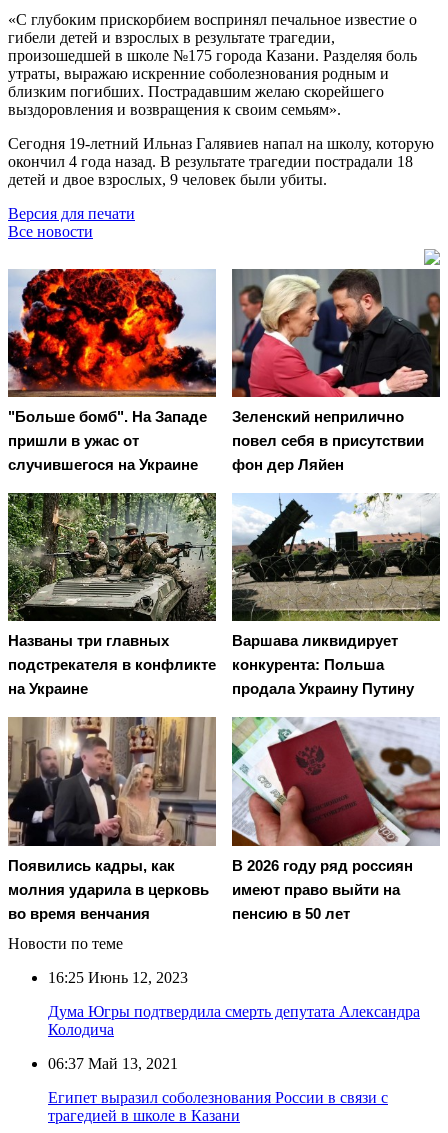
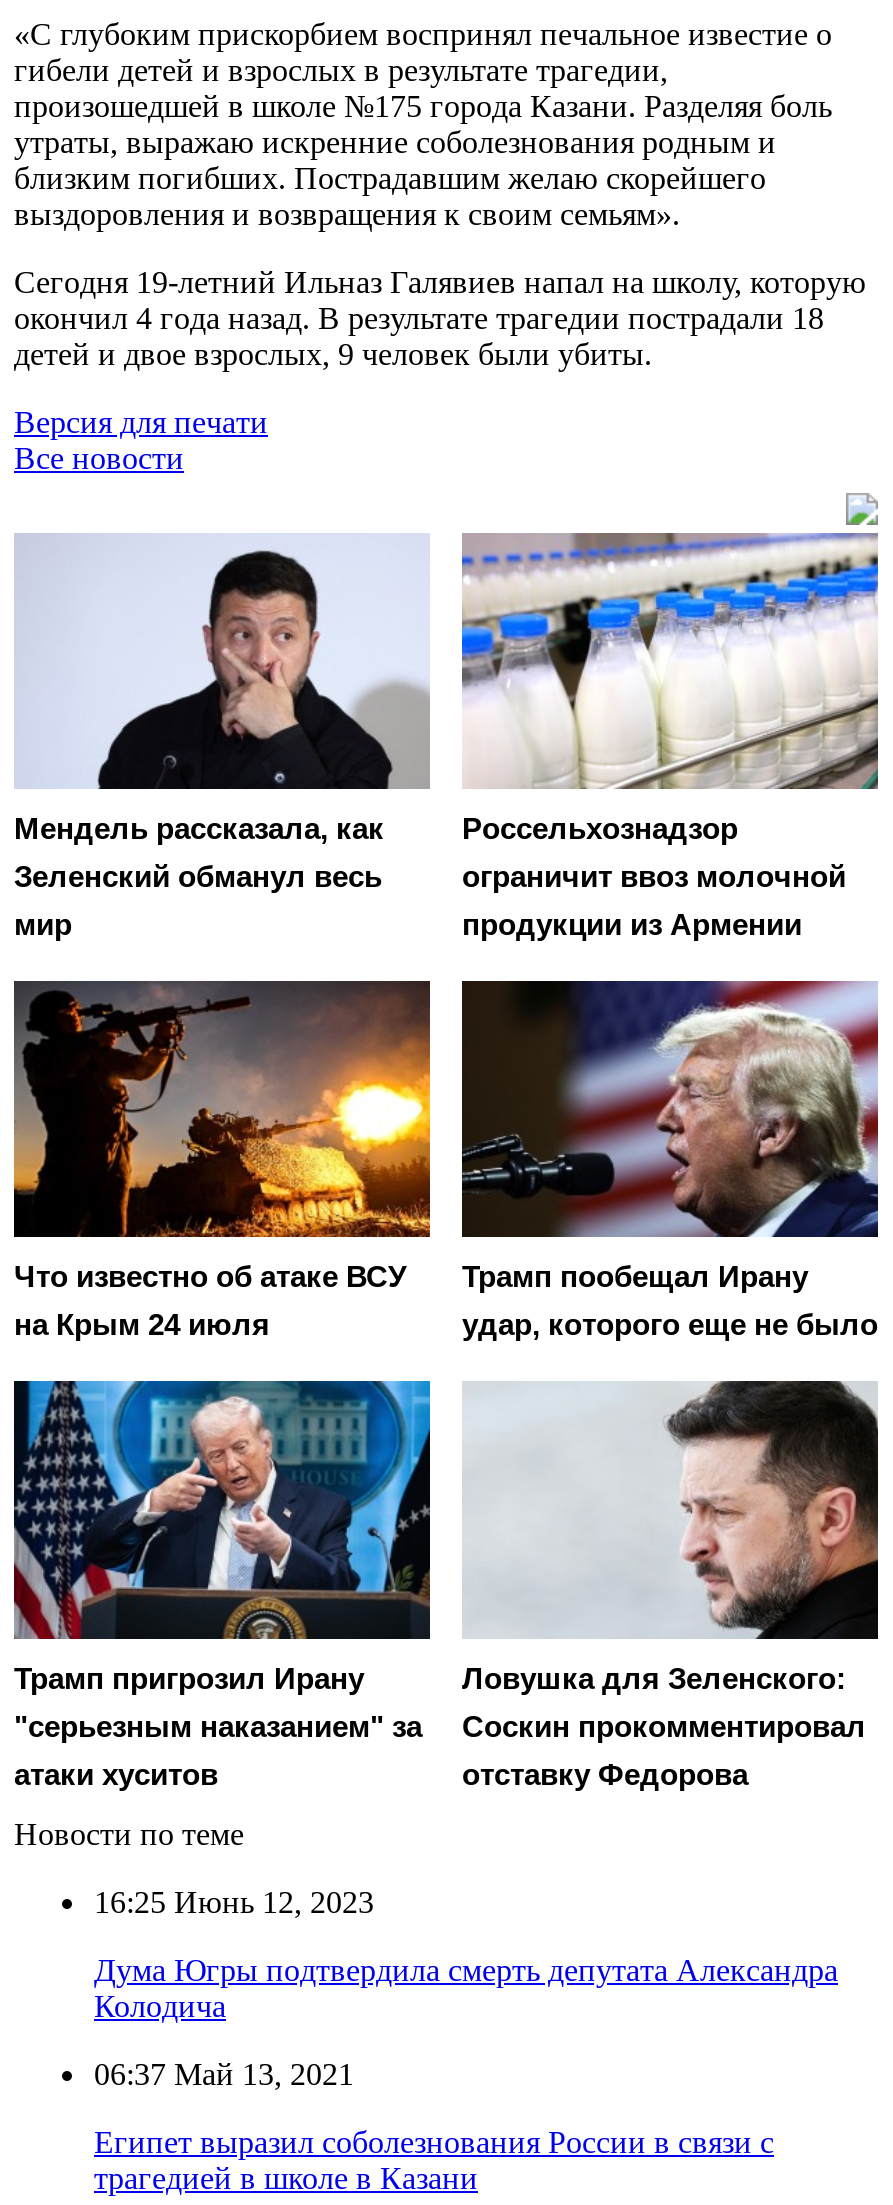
[7,268,216,473] [image] | "Больше бомб". На Западе | пришли в ужас от | случившегося на Украине -> [14,533,428,941] [image] | Мендель рассказала, как | Зеленский обманул весь | мир
[231,269,441,473] [image] | Зеленский неприлично | повел cебя в присутствии | фон дер Ляйен -> [460,533,880,941] [image] | Россельхознадзор | ограничит ввоз молочной | продукции из Армении
[7,492,217,697] [image] | Названы три главных | подстрекателя в конфликте | на Украине -> [12,979,432,1342] [image] | Что известно об атаке ВСУ | на Крым 24 июля
[232,505,441,697] [image] | Варшава ликвидирует | конкурента: Польша | продала Украину Путину -> [460,979,880,1342] [image] | Трамп пообещал Ирану | удар, которого еще не было
[7,716,216,922] [image] | Появились кадры, как | молния ударила в церковь | во время венчания -> [12,1379,432,1790] [image] | Трамп пригрозил Ирану | "серьезным наказанием" за | атаки хуситов
[231,717,441,922] [image] | В 2026 году ряд россиян | имеют право выйти на | пенсию в 50 лет -> [462,1393,880,1790] [image] | Ловушка для Зеленского: | Соскин прокомментировал | отставку Федорова

